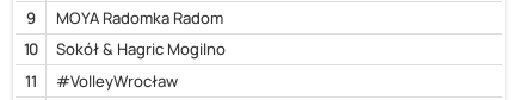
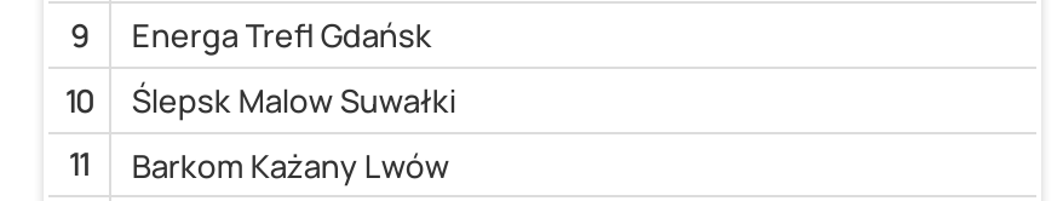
[56,7,224,28] MOYA Radomka Radom -> [131,14,432,58] Energa Trefl Gdańsk
[56,39,226,60] Sokół & Hagric Mogilno -> [131,78,456,122] Ślepsk Malow Suwałki
[56,70,178,92] #VolleyWrocław -> [131,143,449,187] Barkom Każany Lwów

